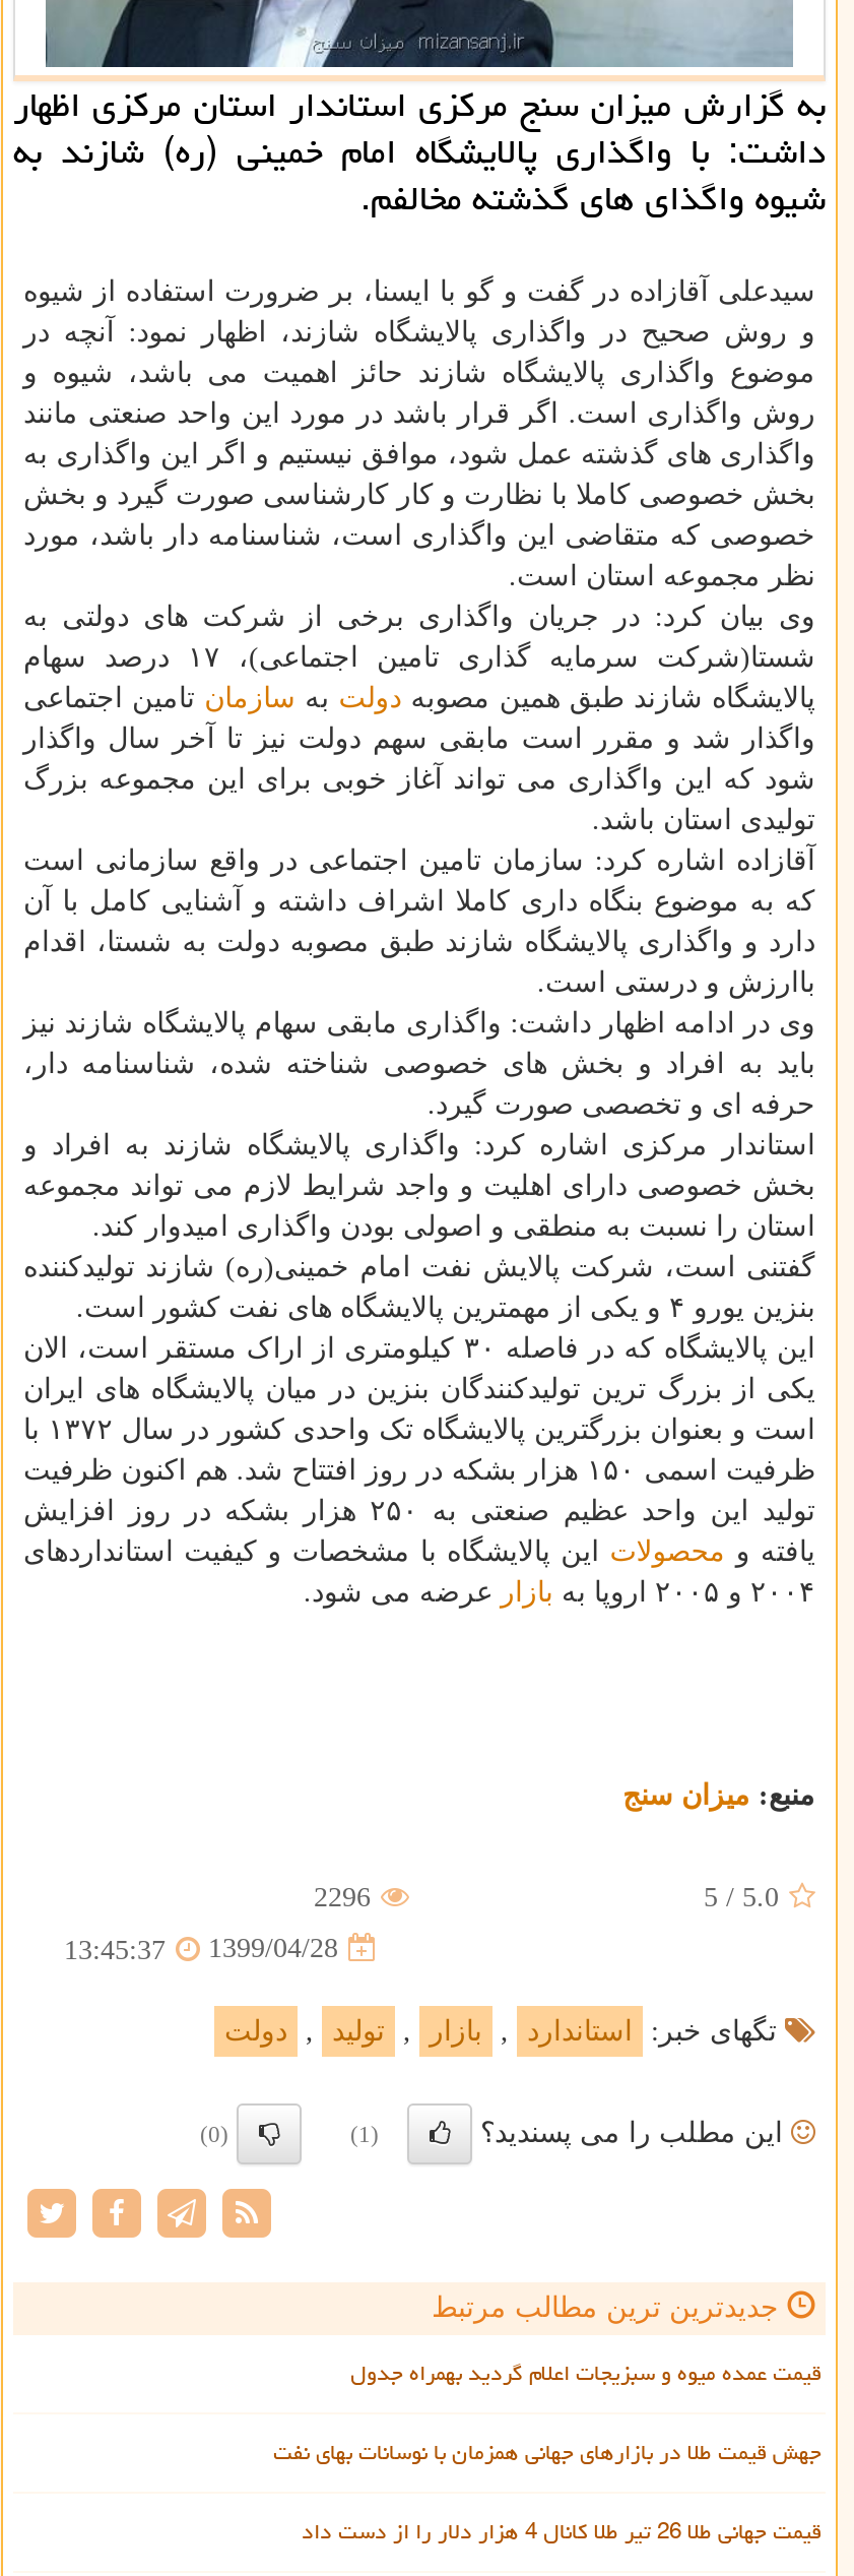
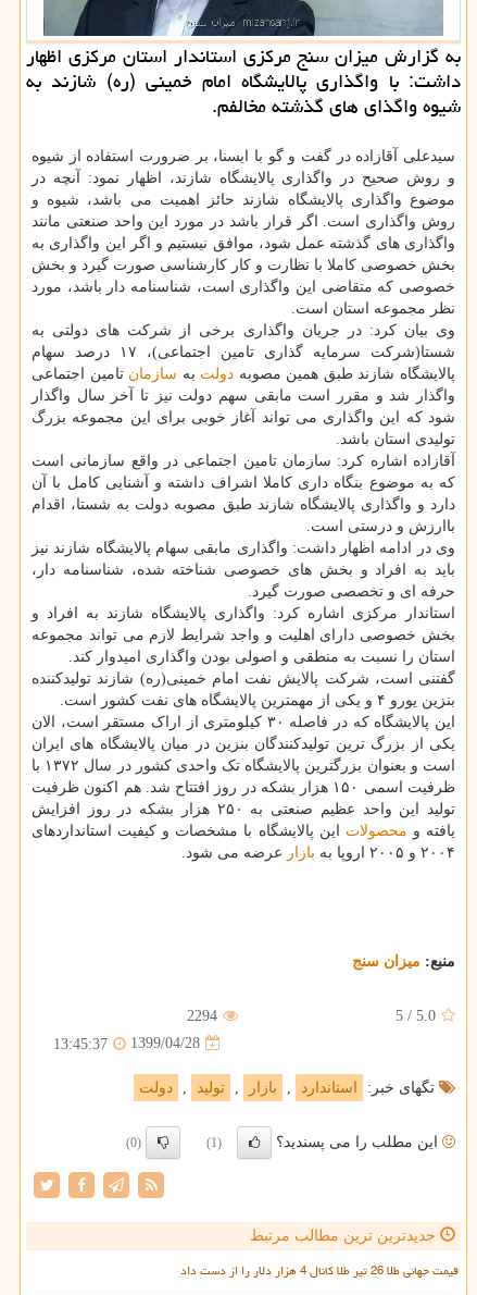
[314,1883,371,1913] 2296 -> [187,1008,217,1024] 2294
[273,2352,822,2474] قیمت عمده میوه و سبزیجات اعلام گردید بهمراه جدول | جهش قیمت طلا در بازارهای جهانی همزمان با نوسانات بهای نفت -> none

